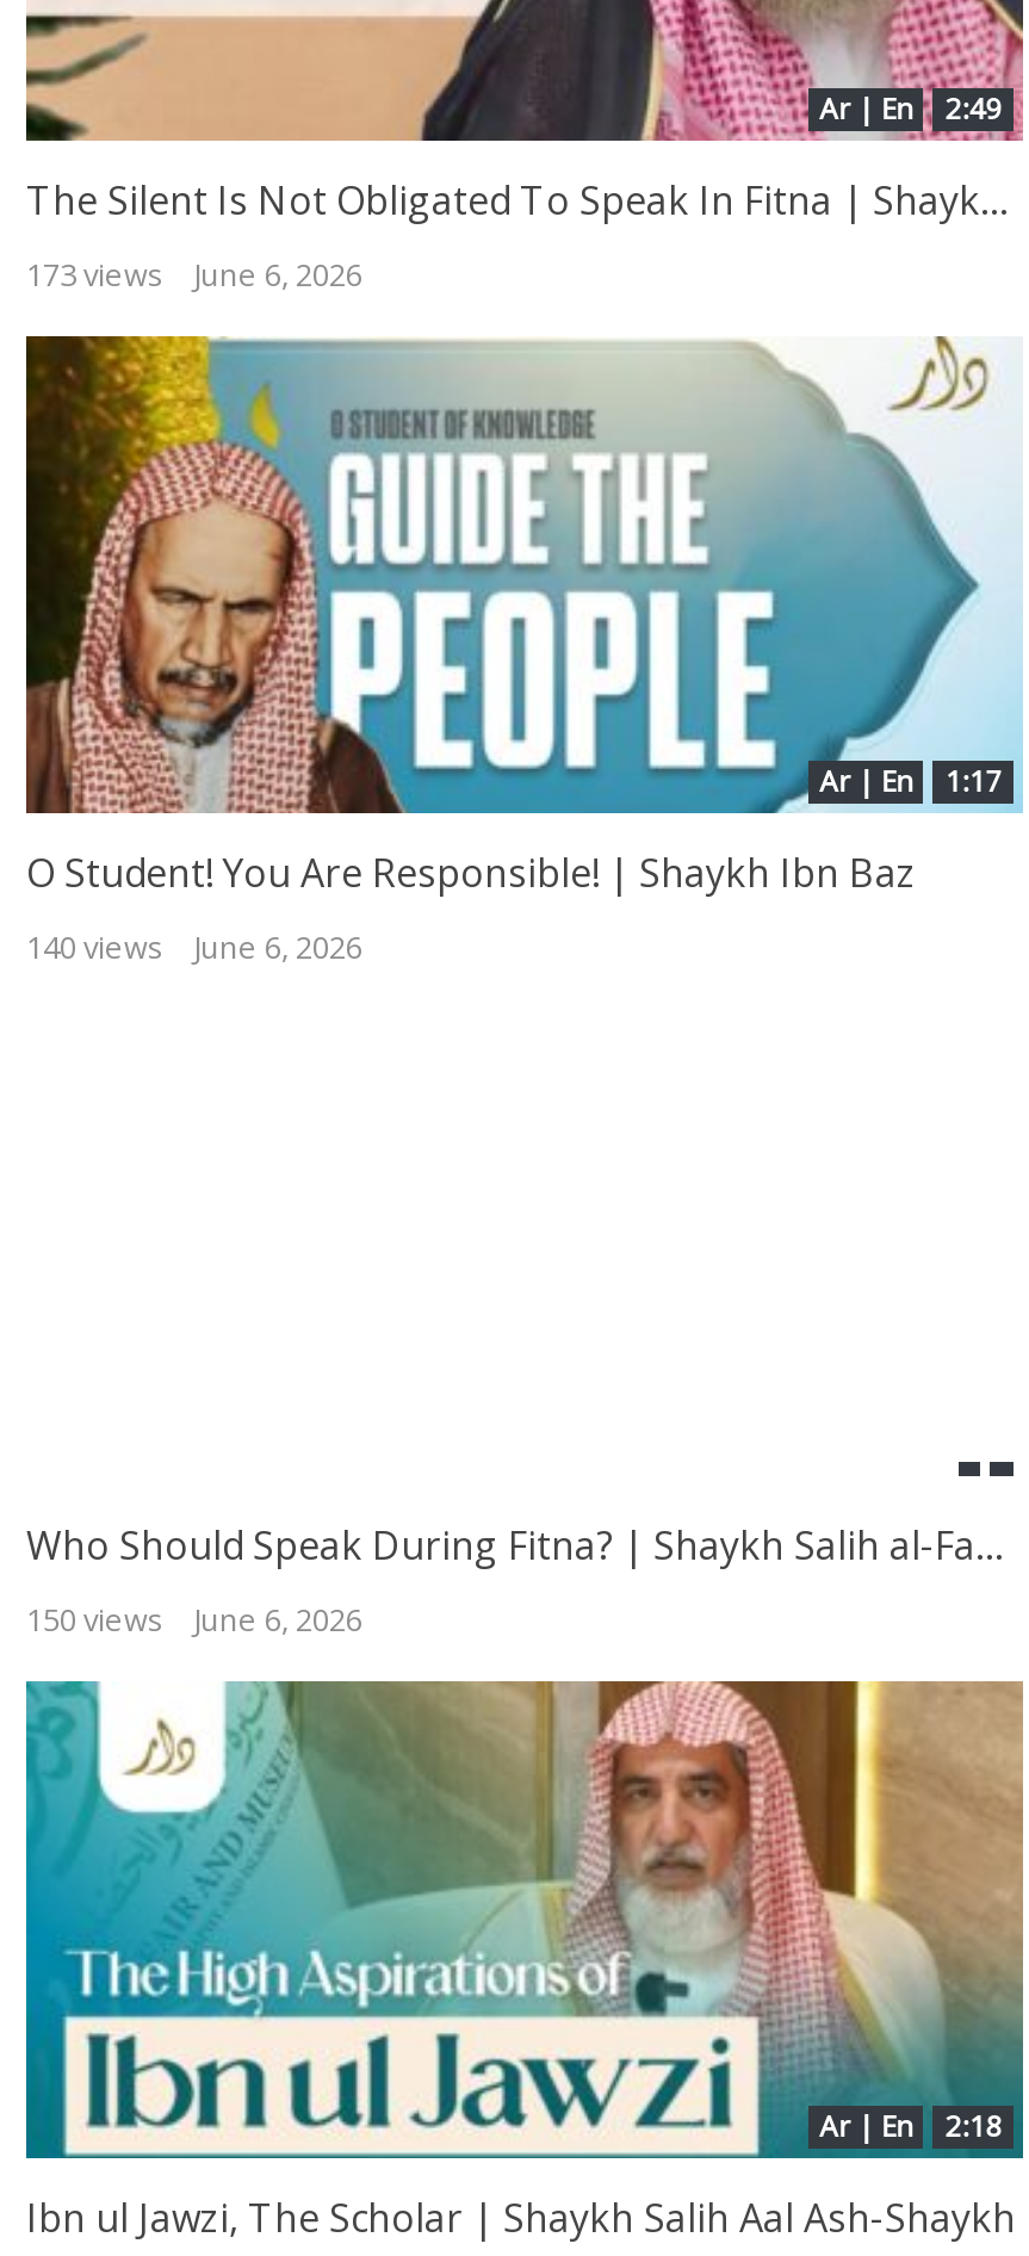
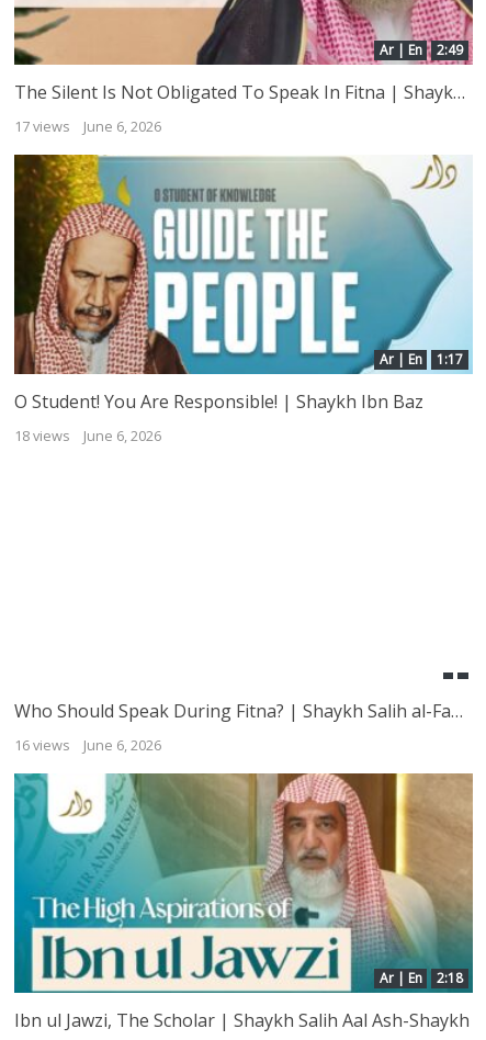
[26,252,362,295] 173 views June 6, 2026 -> [14,116,161,136] 17 views June 6, 2026
[26,924,362,967] 140 views June 6, 2026 -> [14,425,161,445] 18 views June 6, 2026
[26,1597,362,1640] 150 views June 6, 2026 -> [14,735,161,754] 16 views June 6, 2026

